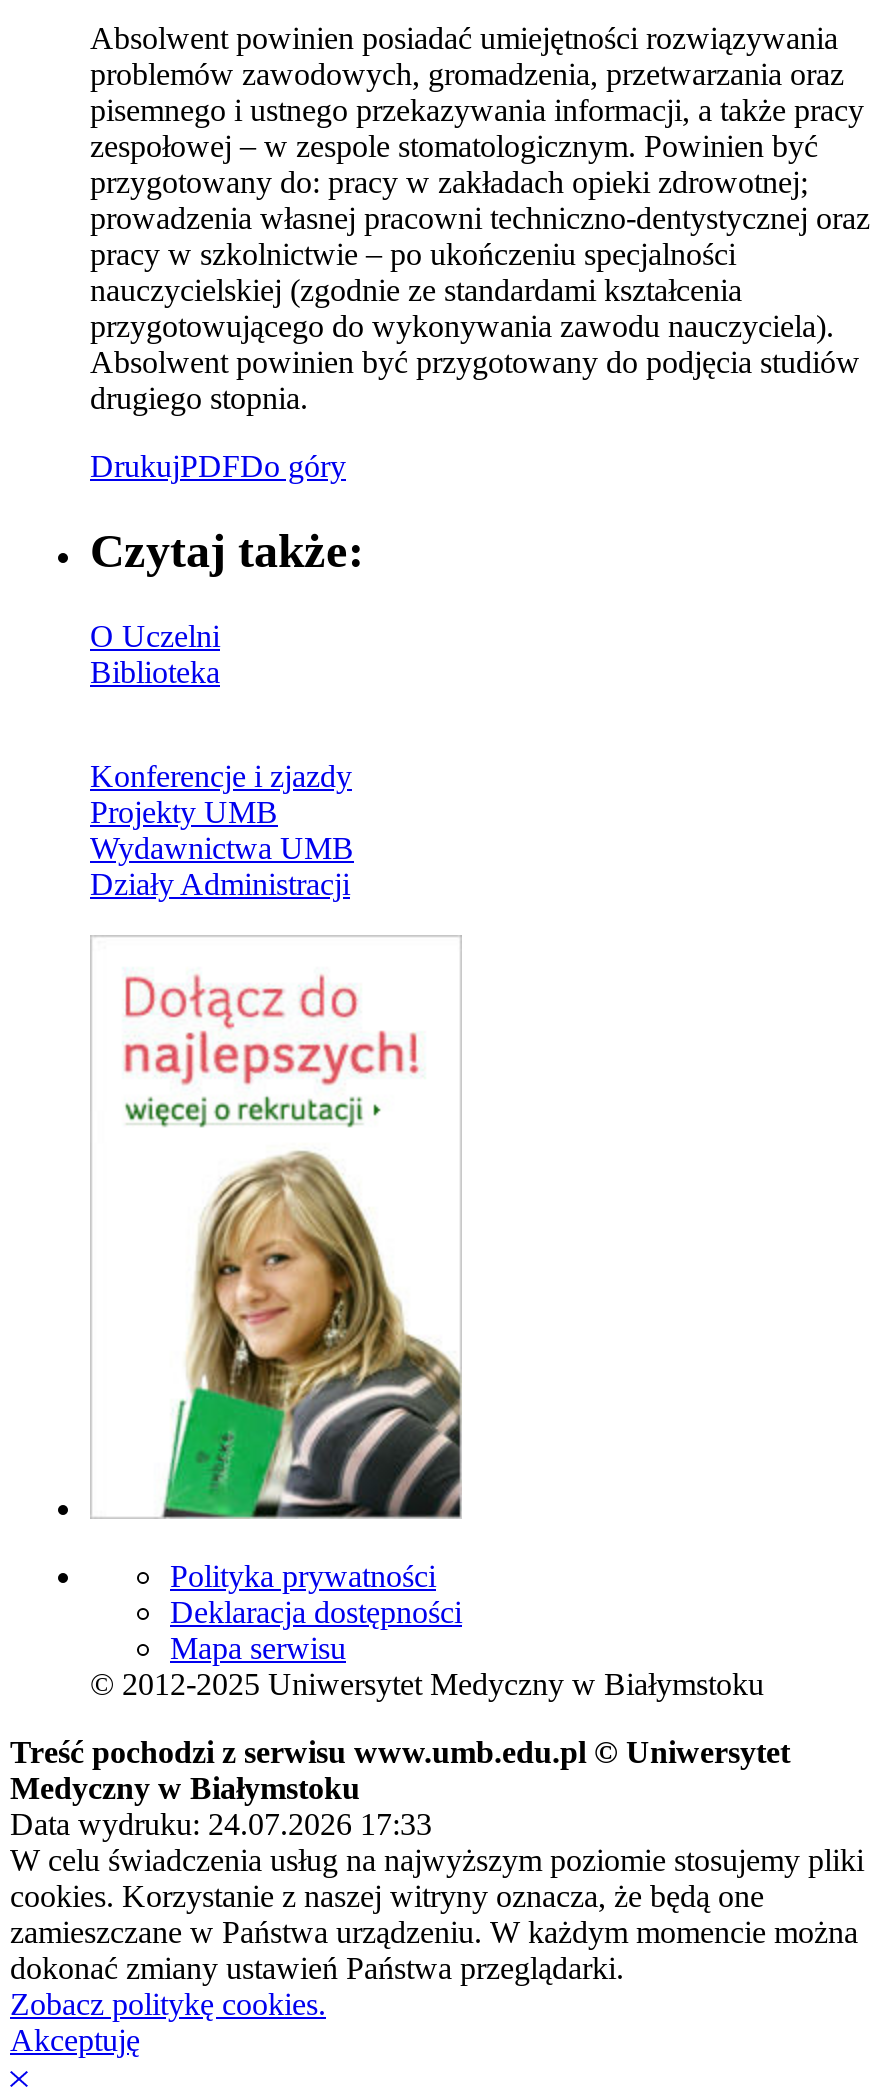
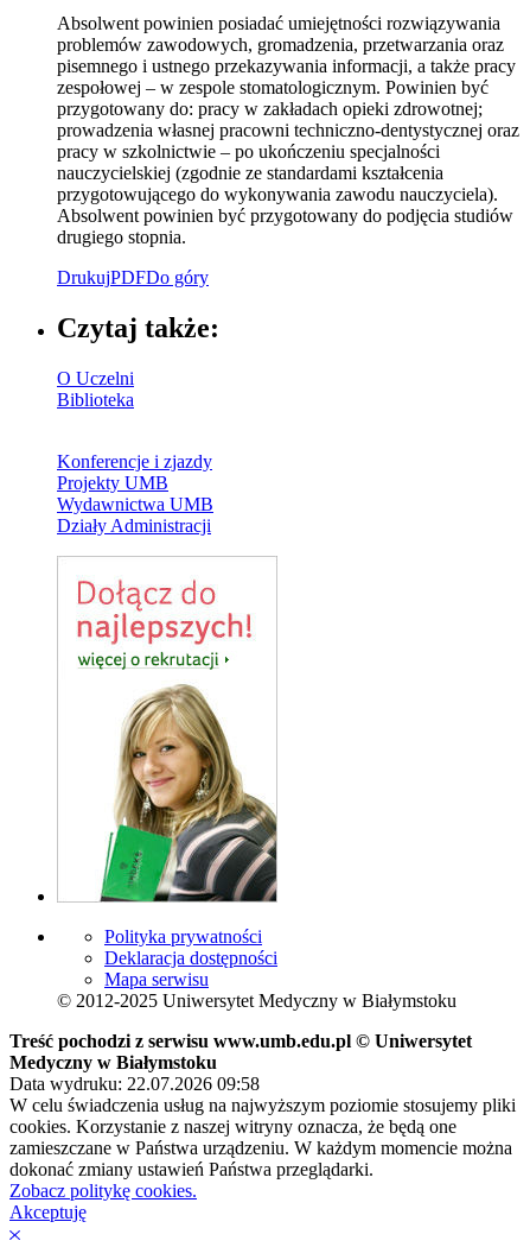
[10,1807,432,1841] Data wydruku: 24.07.2026 17:33 -> [9,1074,260,1094] Data wydruku: 22.07.2026 09:58

